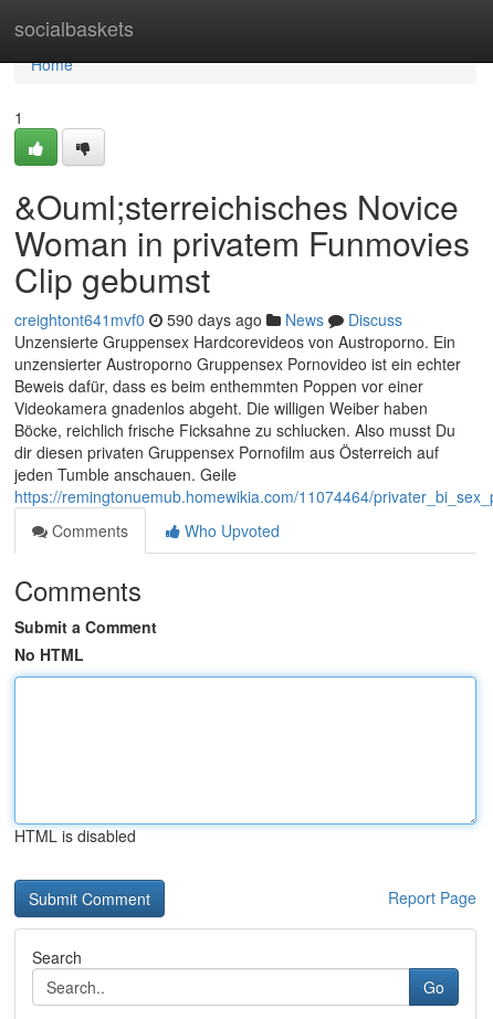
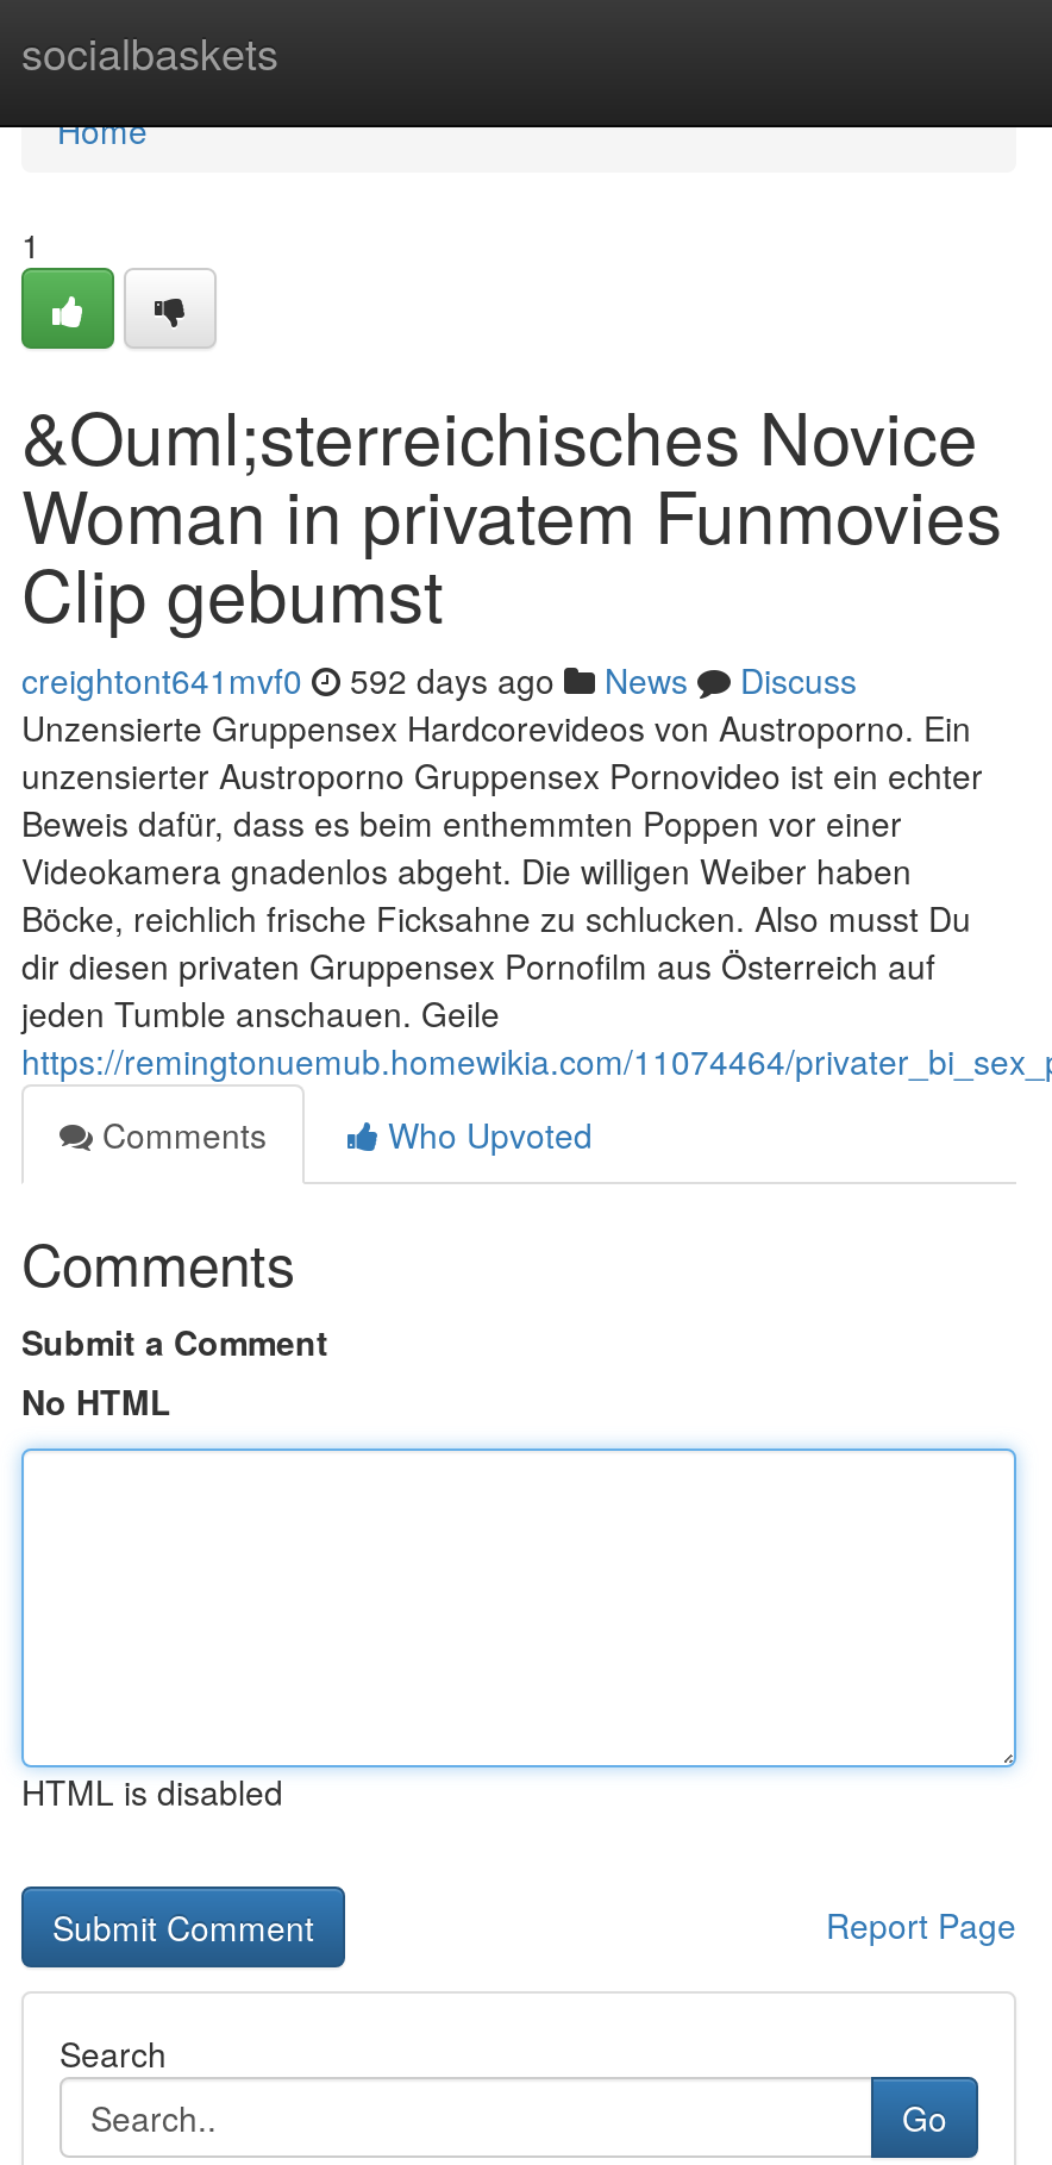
[14,308,402,330] creightont641mvf0 590 days ago News Discuss -> [21,656,857,703] creightont641mvf0 592 days ago News Discuss

